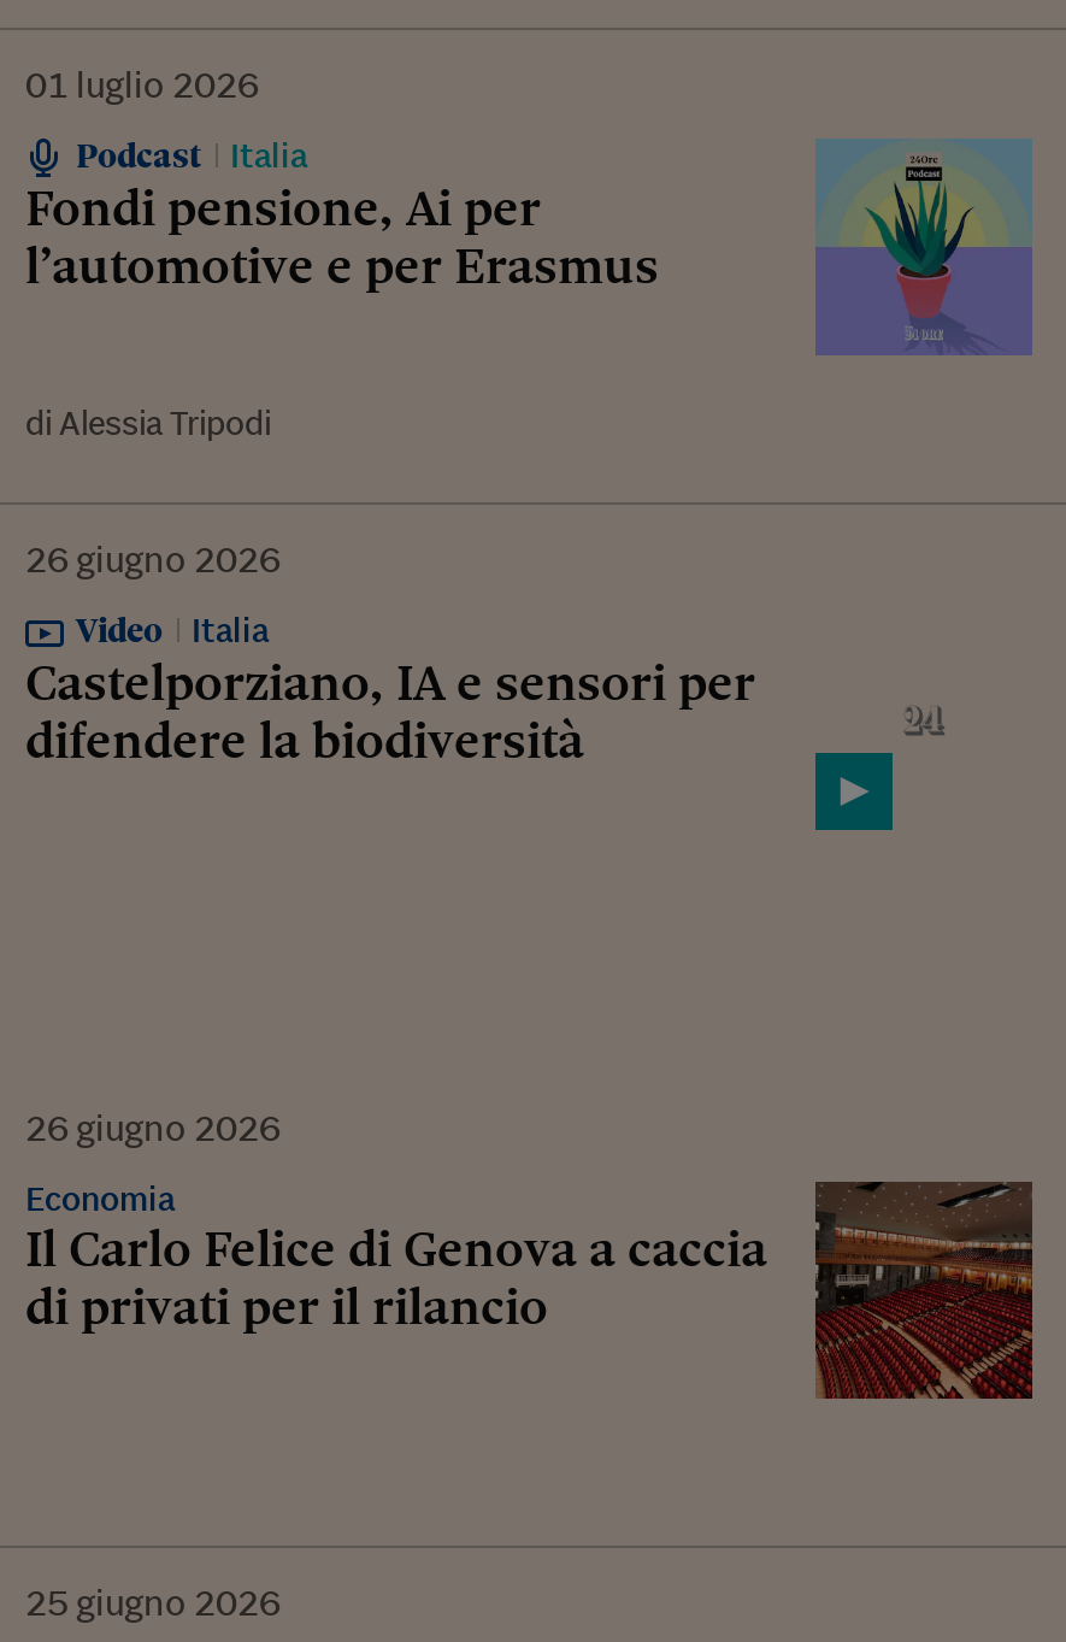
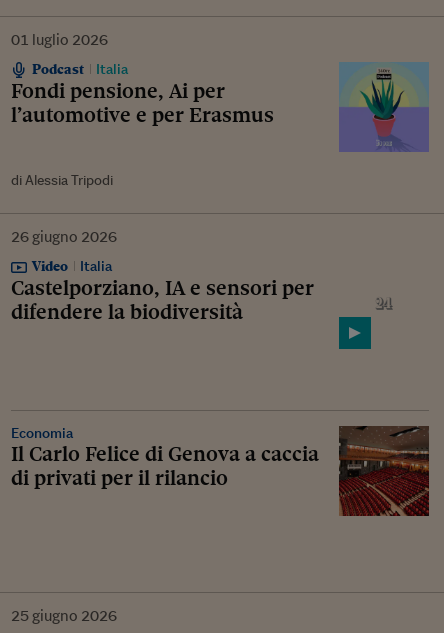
[25,1105,281,1150] 26 giugno 2026 -> none
moved [811,1179,1037,1403] -> [337,425,431,518]: [image]

